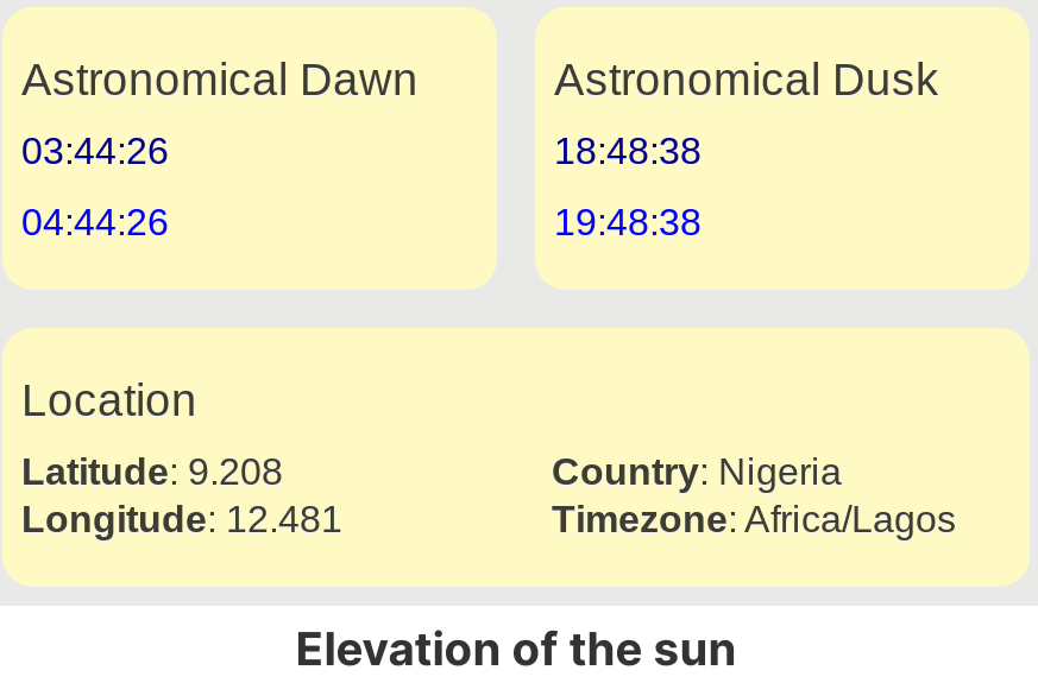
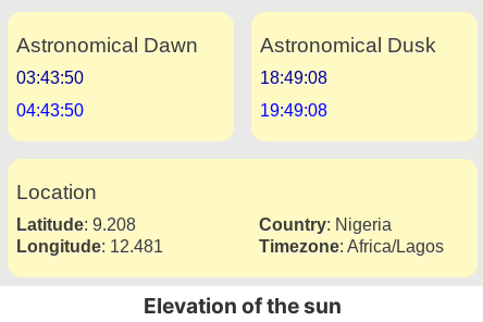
[21,131,169,171] 03:44:26 -> [16,69,84,87] 03:43:50
[554,131,702,171] 18:48:38 -> [260,69,327,87] 18:49:08
[21,202,169,242] 04:44:26 -> [16,101,84,120] 04:43:50
[554,202,702,242] 19:48:38 -> [260,101,327,120] 19:49:08

